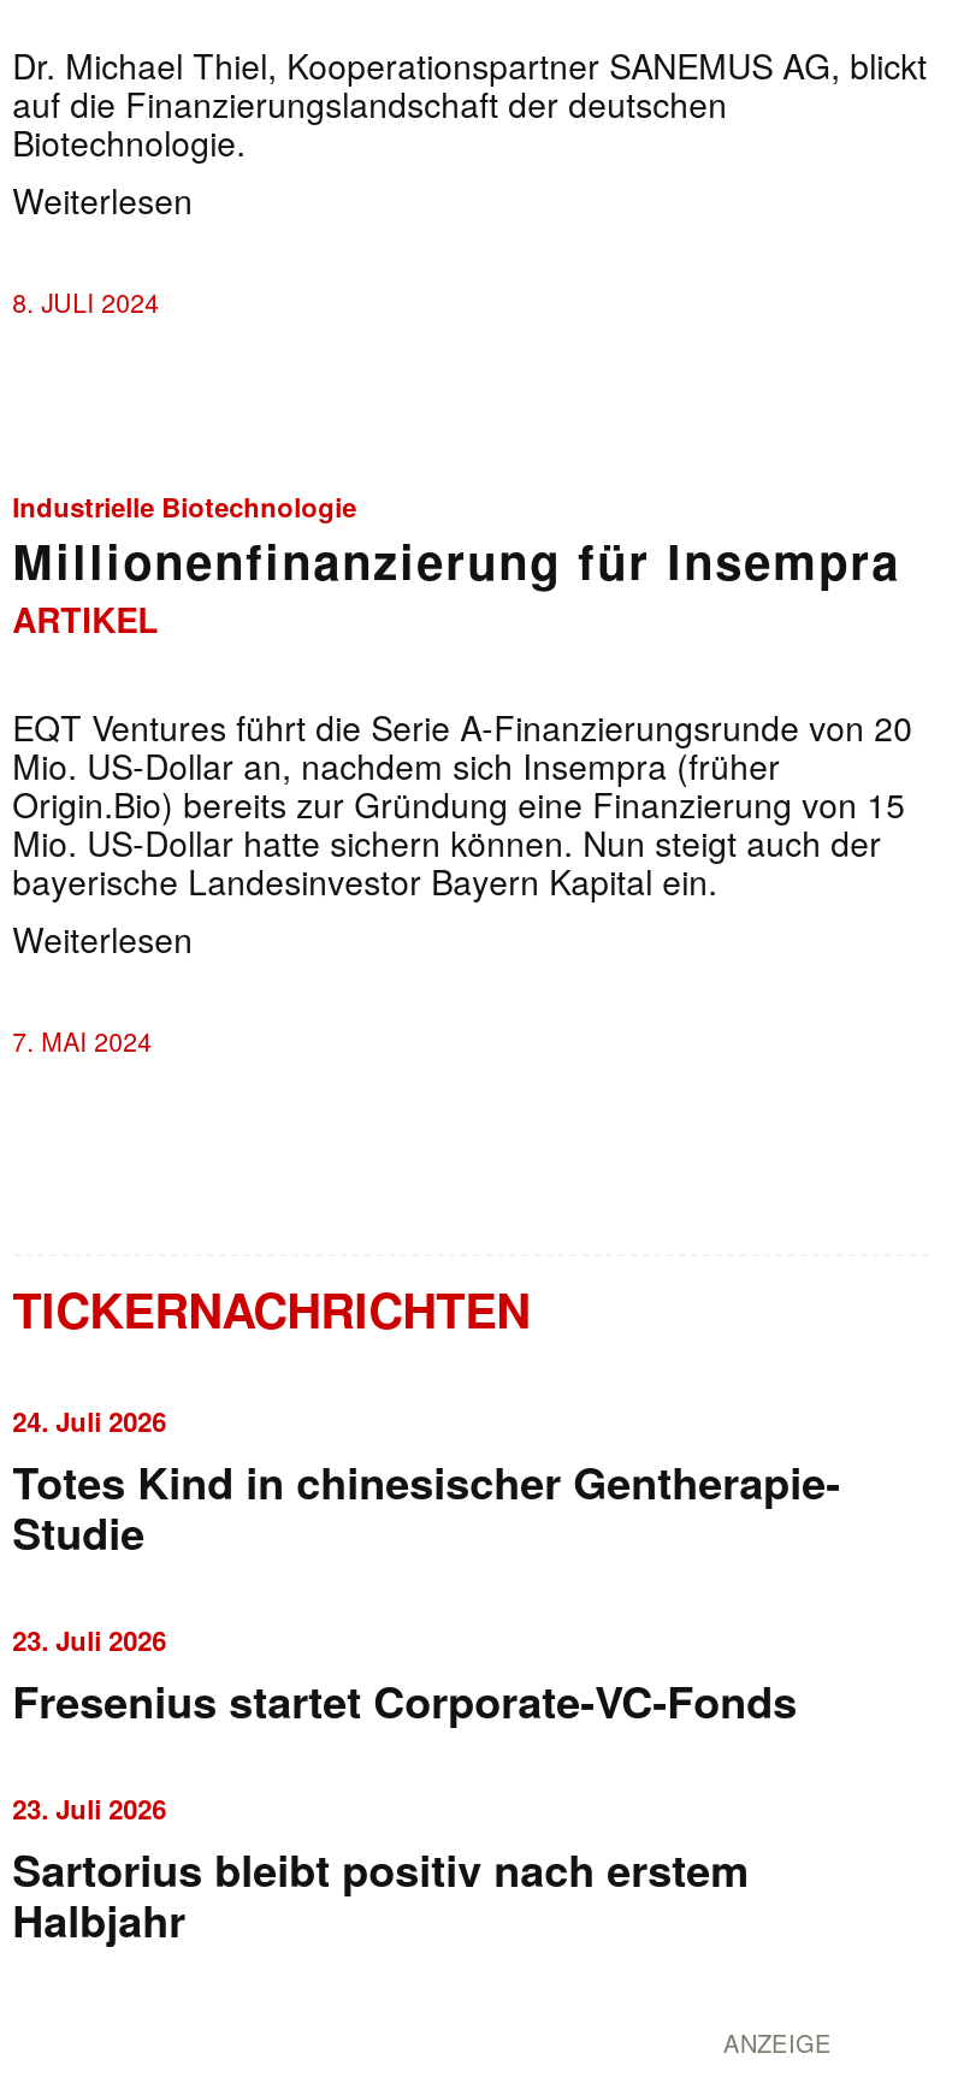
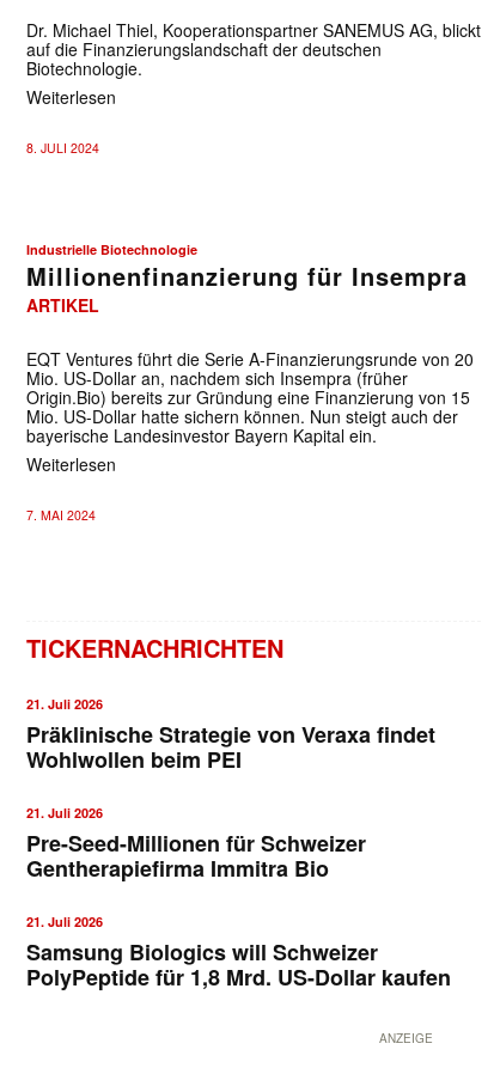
[12,1403,840,1564] 24. Juli 2026 | Totes Kind in chinesischer Gentherapie- | Studie -> [26,695,435,775] 21. Juli 2026 | Präklinische Strategie von Veraxa findet | Wohlwollen beim PEI
[12,1622,797,1733] 23. Juli 2026 | Fresenius startet Corporate-VC-Fonds -> [26,804,366,884] 21. Juli 2026 | Pre-Seed-Millionen für Schweizer | Gentherapiefirma Immitra Bio
[12,1790,749,1952] 23. Juli 2026 | Sartorius bleibt positiv nach erstem | Halbjahr -> [26,912,450,993] 21. Juli 2026 | Samsung Biologics will Schweizer | PolyPeptide für 1,8 Mrd. US-Dollar kaufen

